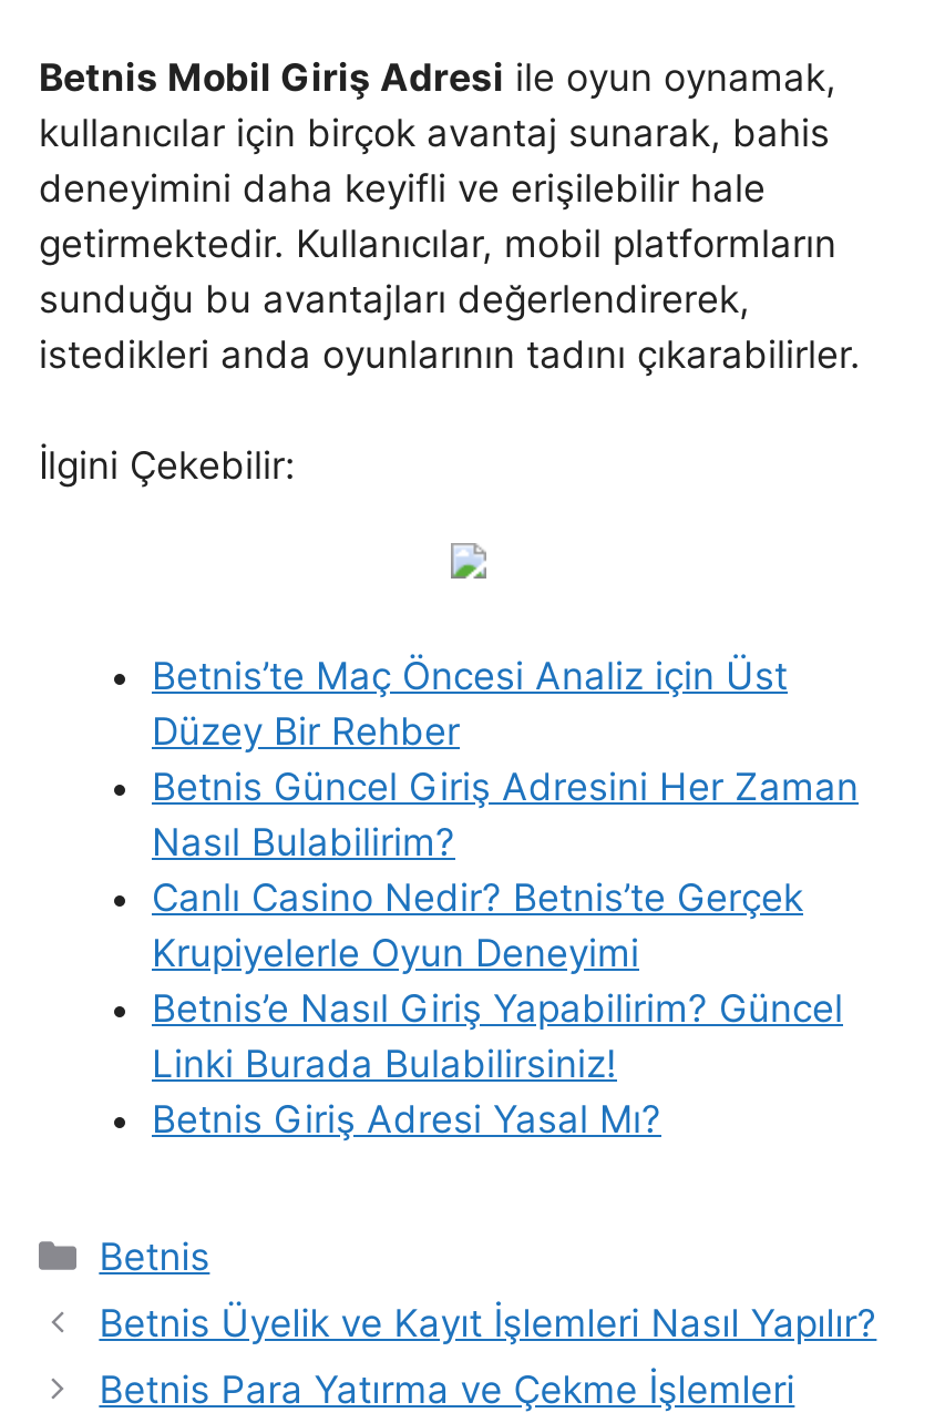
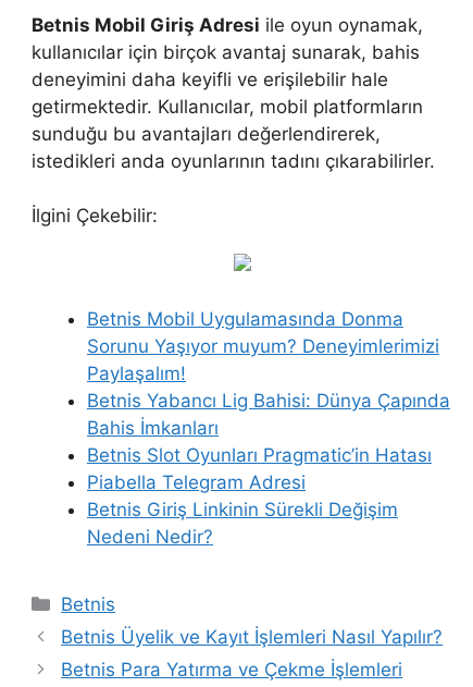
[152,654,859,1142] Betnis’te Maç Öncesi Analiz için Üst | Düzey Bir Rehber | Betnis Güncel Giriş Adresini Her Zaman | Nasıl Bulabilirim? | Canlı Casino Nedir? Betnis’te Gerçek | Krupiyelerle Oyun Deneyimi | Betnis’e Nasıl Giriş Yapabilirim? Güncel | Linki Burada Bulabilirsiniz! | Betnis Giriş Adresi Yasal Mı? -> [87,308,450,548] Betnis Mobil Uygulamasında Donma | Sorunu Yaşıyor muyum? Deneyimlerimizi | Paylaşalım! | Betnis Yabancı Lig Bahisi: Dünya Çapında | Bahis İmkanları | Betnis Slot Oyunları Pragmatic’in Hatası | Piabella Telegram Adresi | Betnis Giriş Linkinin Sürekli Değişim | Nedeni Nedir?

